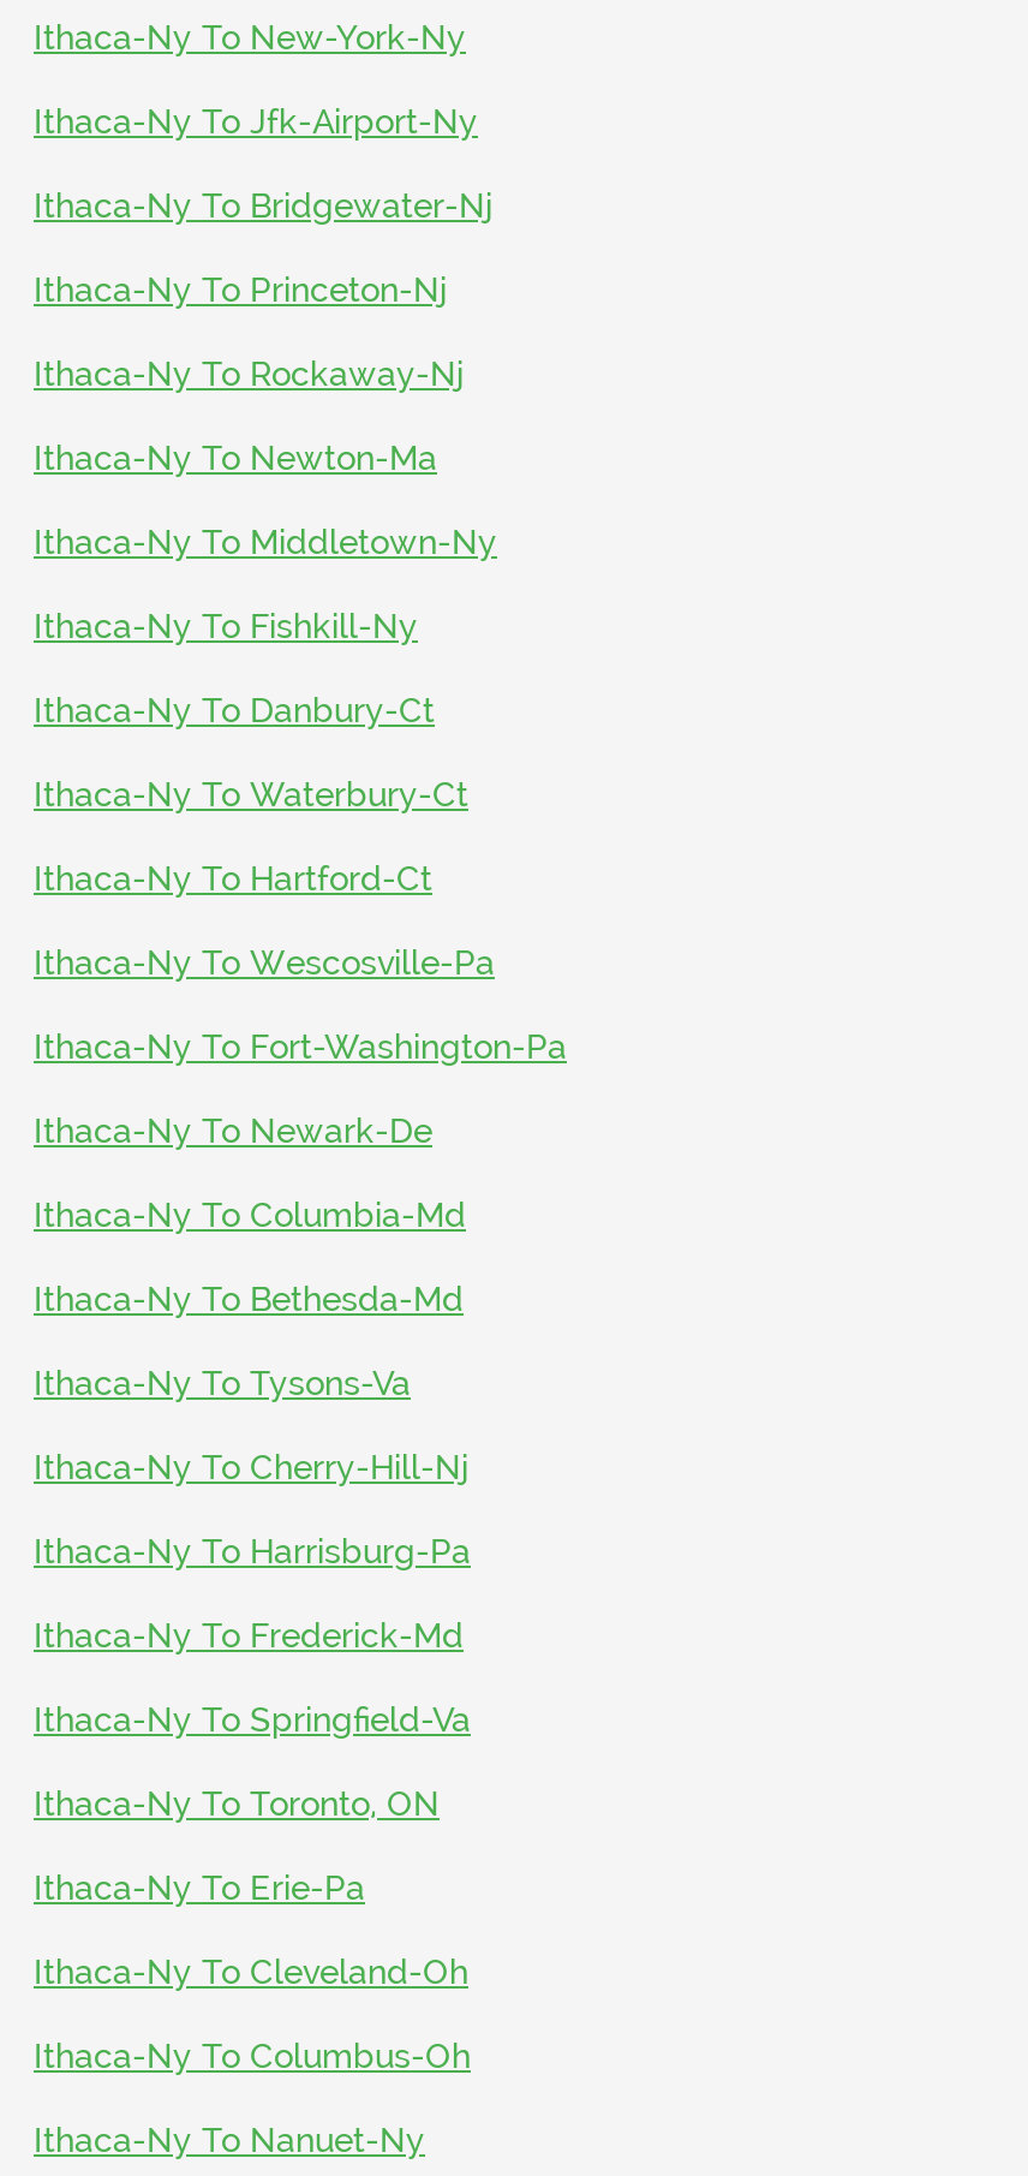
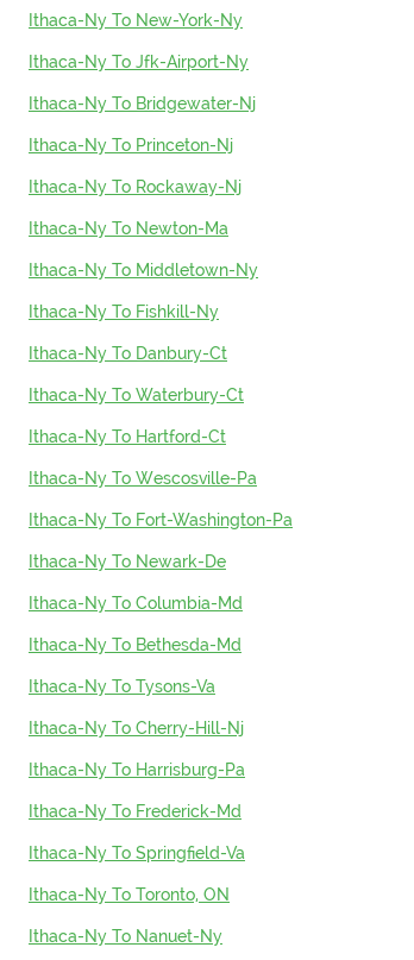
[34,1868,471,2075] Ithaca-Ny To Erie-Pa | Ithaca-Ny To Cleveland-Oh | Ithaca-Ny To Columbus-Oh -> none

